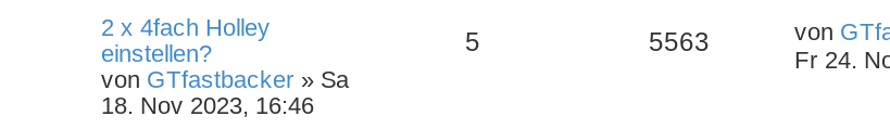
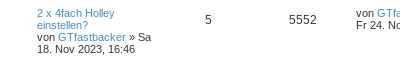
[649,26,710,57] 5563 -> [289,13,317,27] 5552

